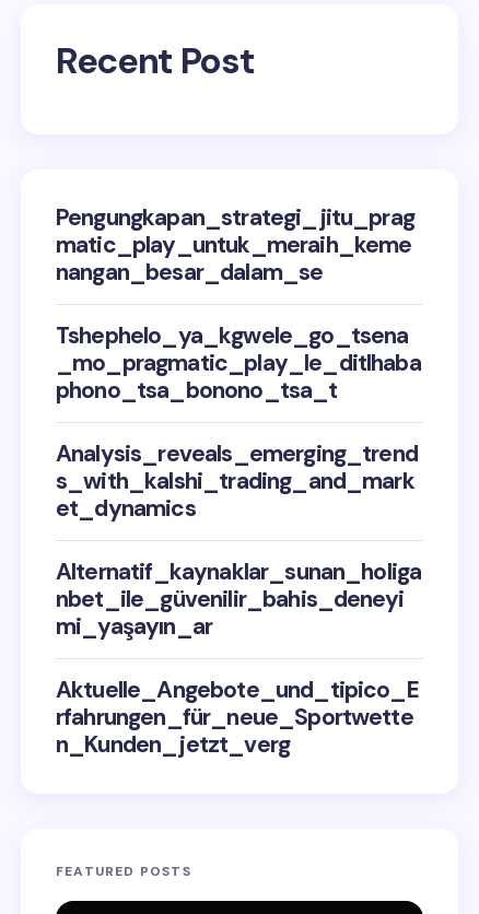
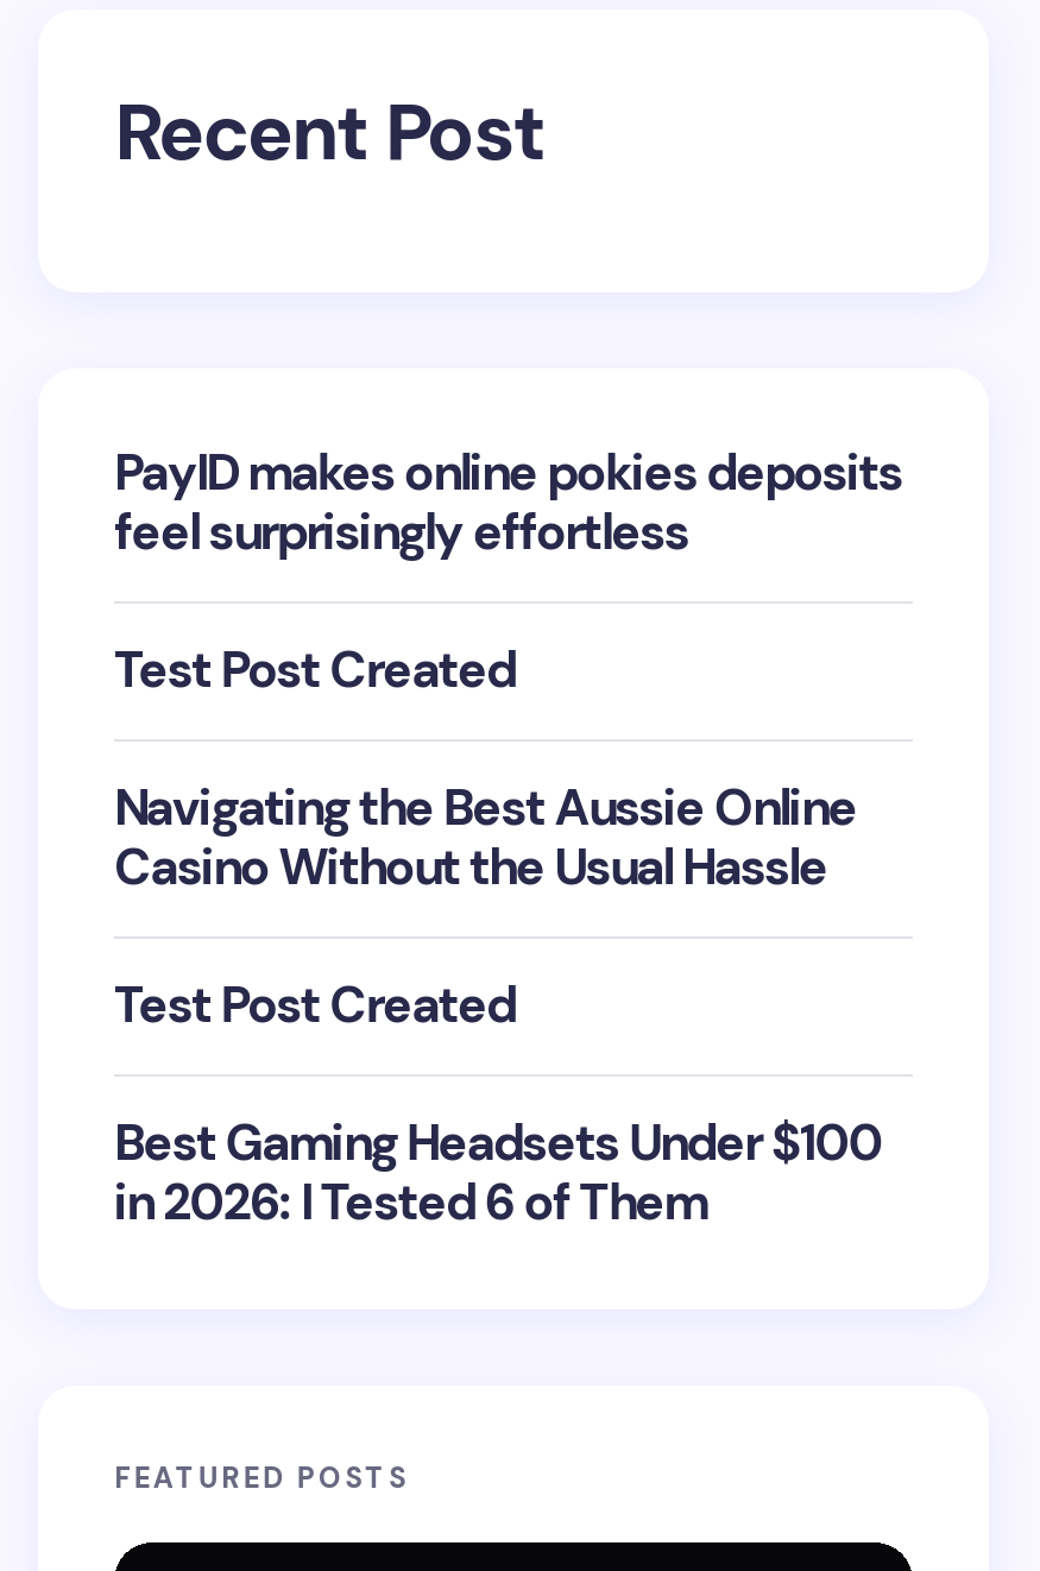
[56,202,414,288] Pengungkapan_strategi_jitu_prag | matic_play_untuk_meraih_keme | nangan_besar_dalam_se -> [114,440,902,566] PayID makes online pokies deposits | feel surprisingly effortless
[56,320,421,406] Tshephelo_ya_kgwele_go_tsena | _mo_pragmatic_play_le_ditlhaba | phono_tsa_bonono_tsa_t -> [114,637,515,704] Test Post Created
[56,438,418,524] Analysis_reveals_emerging_trend | s_with_kalshi_trading_and_mark | et_dynamics -> [114,775,856,901] Navigating the Best Aussie Online | Casino Without the Usual Hassle
[56,556,421,642] Alternatif_kaynaklar_sunan_holiga | nbet_ile_güvenilir_bahis_deneyi | mi_yaşayın_ar -> [114,972,515,1039] Test Post Created
[56,675,419,760] Aktuelle_Angebote_und_tipico_E | rfahrungen_für_neue_Sportwette | n_Kunden_jetzt_verg -> [114,1110,882,1236] Best Gaming Headsets Under $100 | in 2026: I Tested 6 of Them

